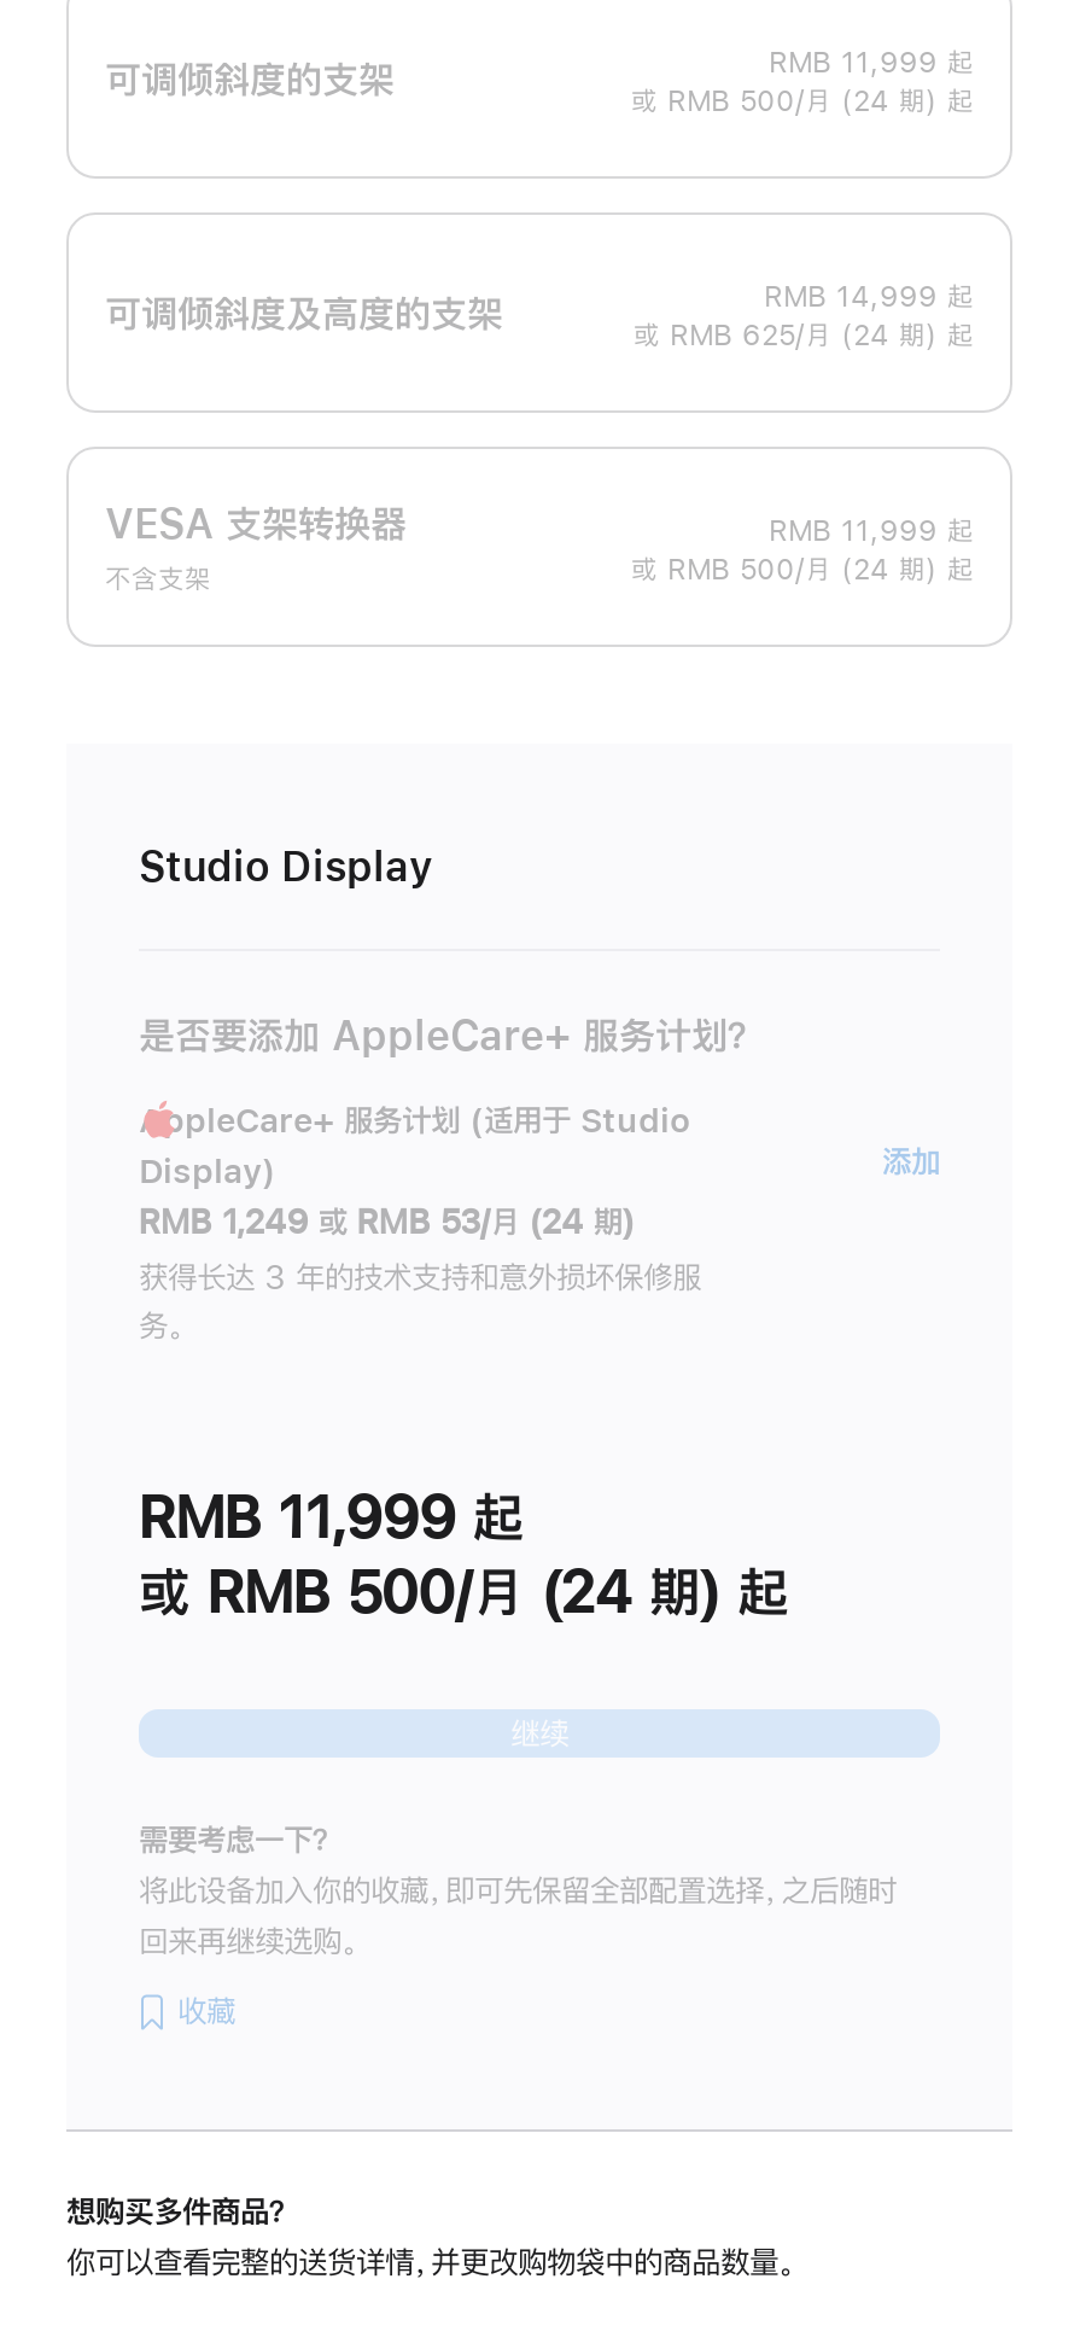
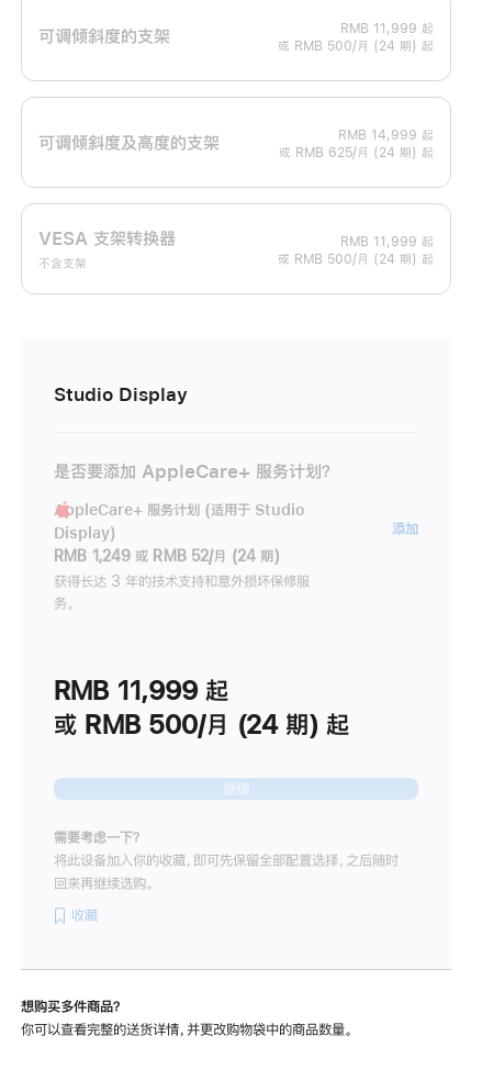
[139,1205,635,1239] RMB 1,249 或 RMB 53/月 (24 期) -> [54,549,280,564] RMB 1,249 或 RMB 52/月 (24 期)

